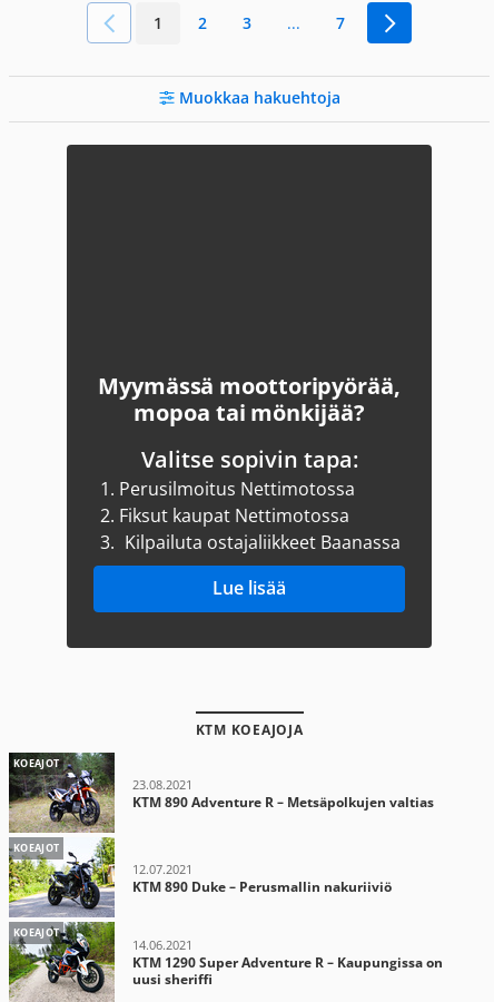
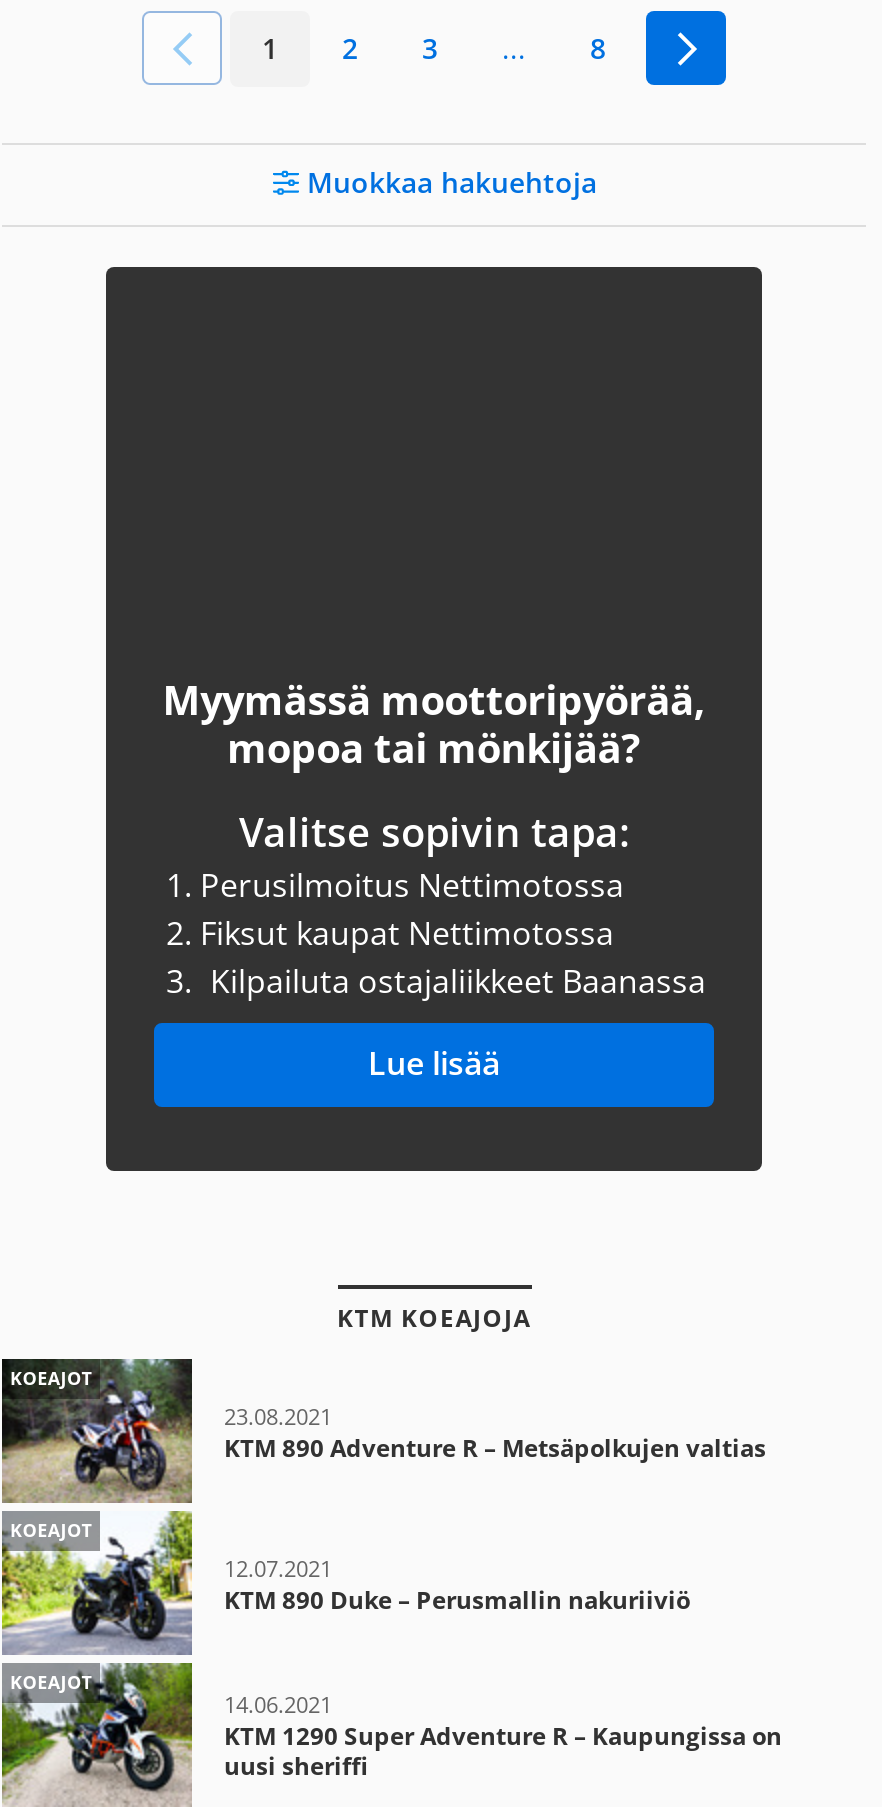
[336,12,345,33] 7 -> [590,29,606,67] 8

